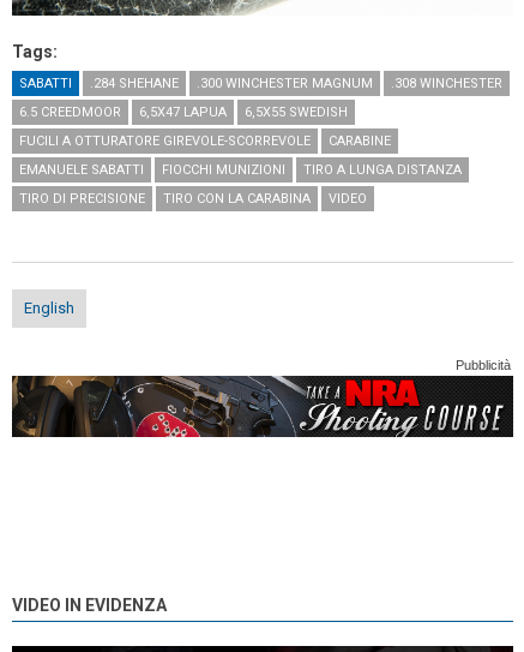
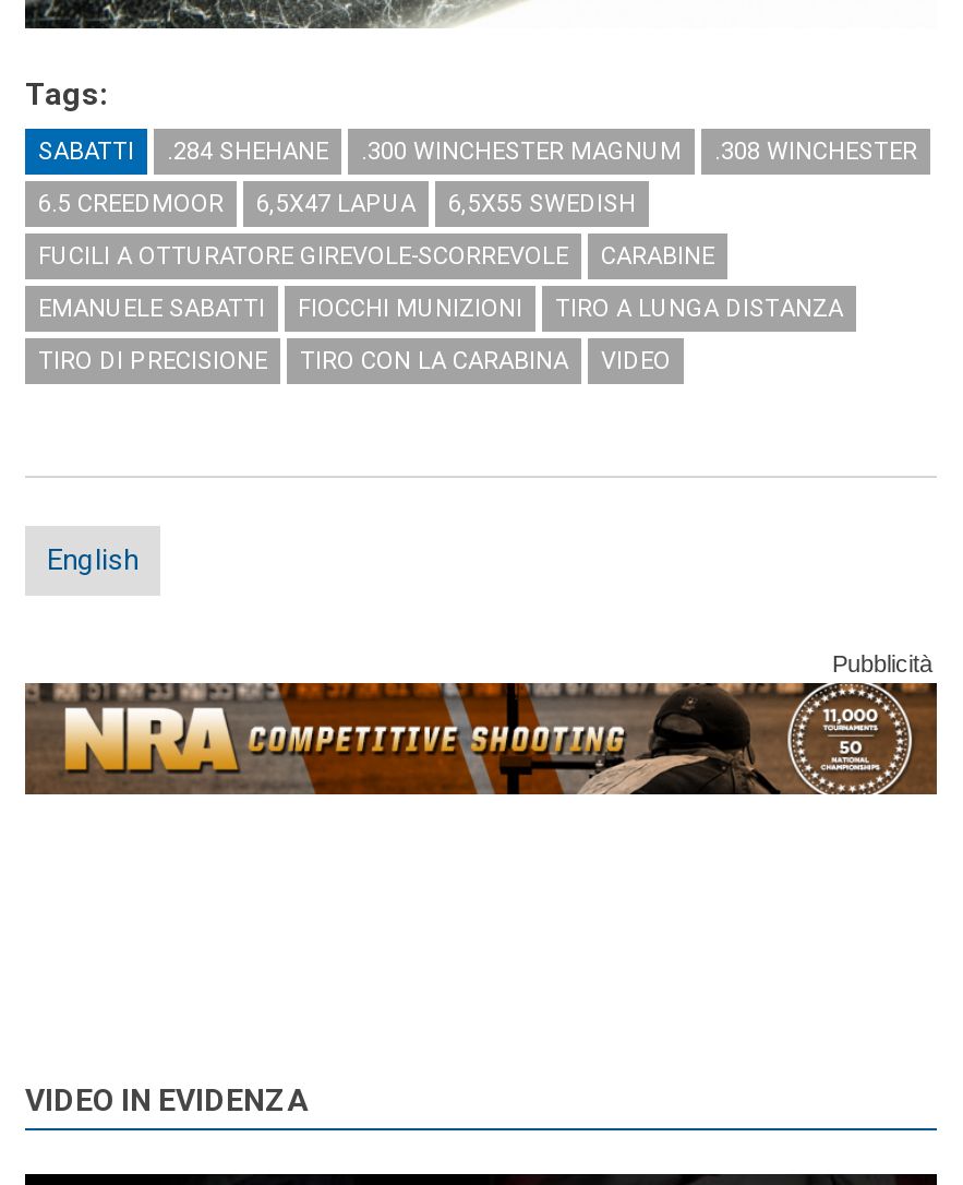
[12,375,513,438] [image] -> [25,681,937,797] [image]

